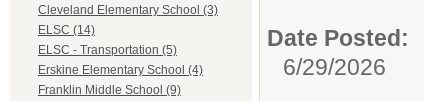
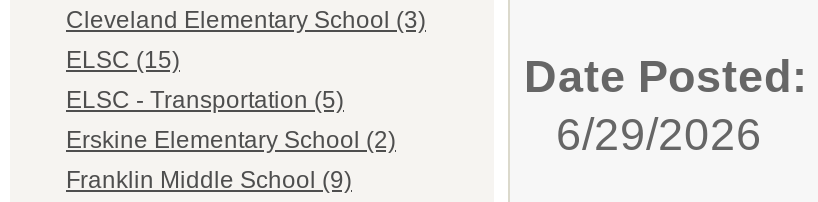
[38,23,95,37] ELSC (14) -> [66,47,180,75] ELSC (15)
[38,63,203,77] Erskine Elementary School (4) -> [66,127,396,155] Erskine Elementary School (2)

